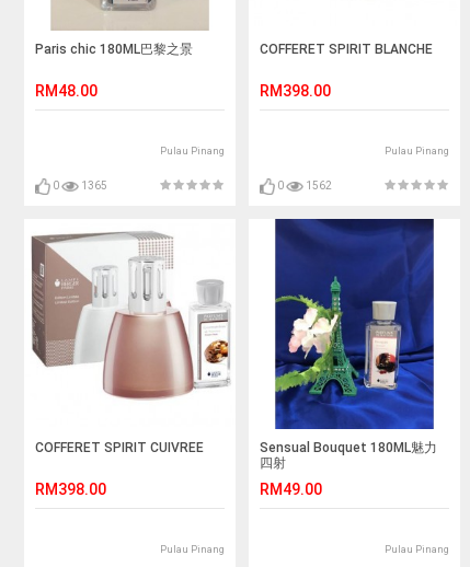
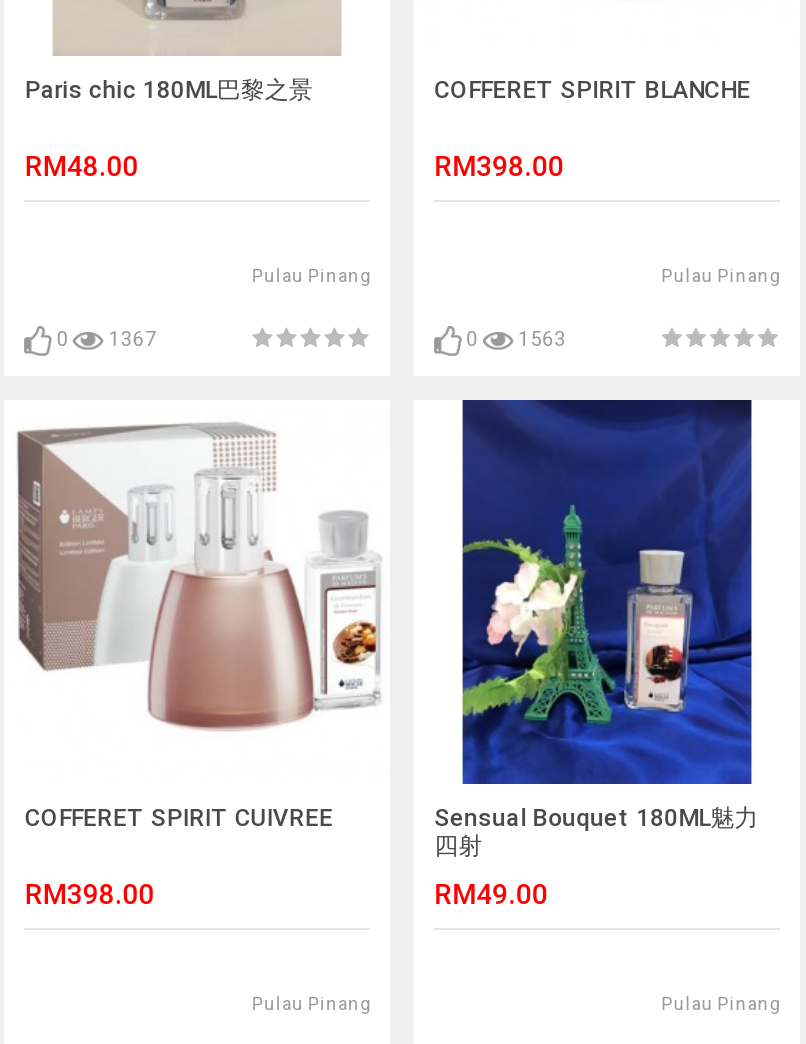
[51,180,108,192] 0 1365 -> [53,328,157,350] 0 1367
[275,180,332,192] 0 1562 -> [462,328,566,350] 0 1563

